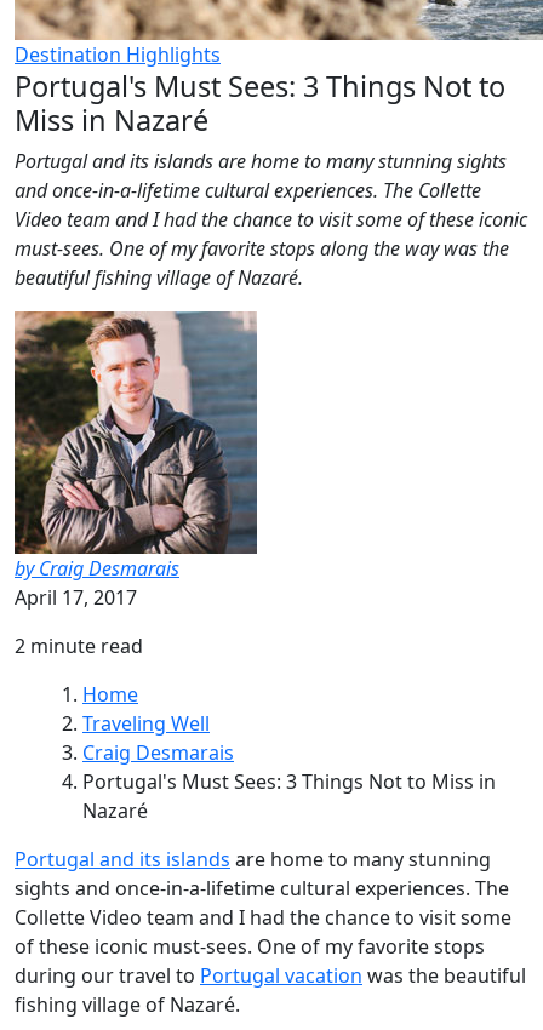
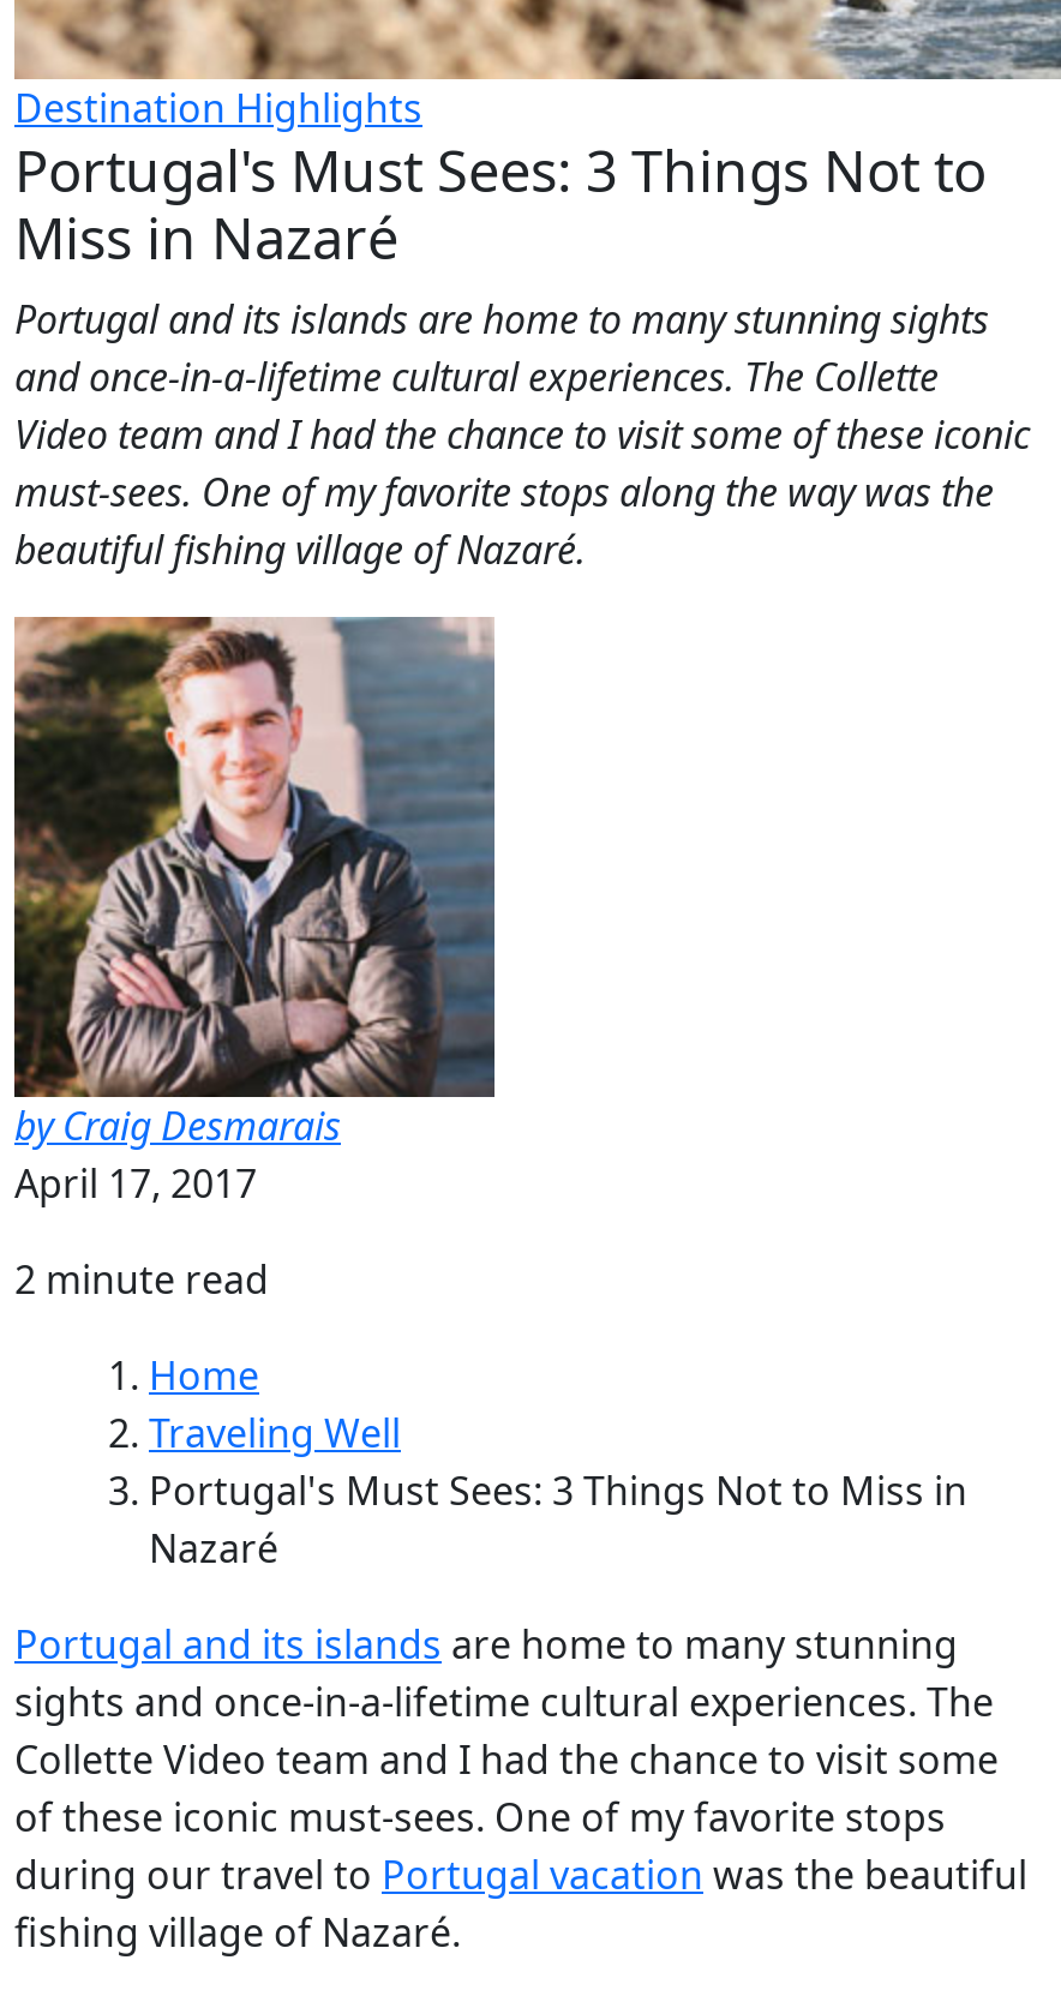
[82,739,234,766] Craig Desmarais -> none

